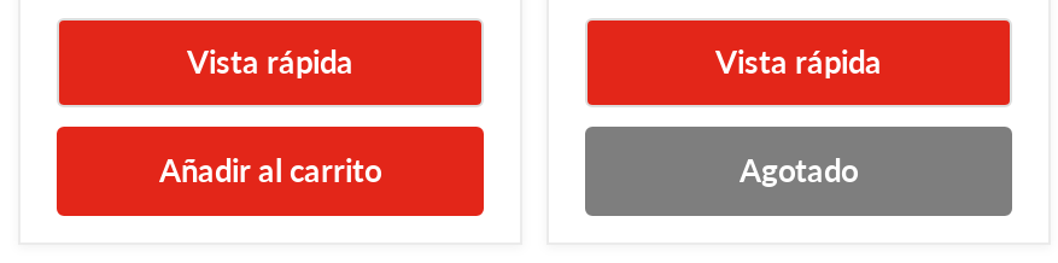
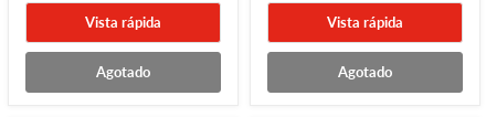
[159,151,381,189] Añadir al carrito -> [96,63,150,81] Agotado

